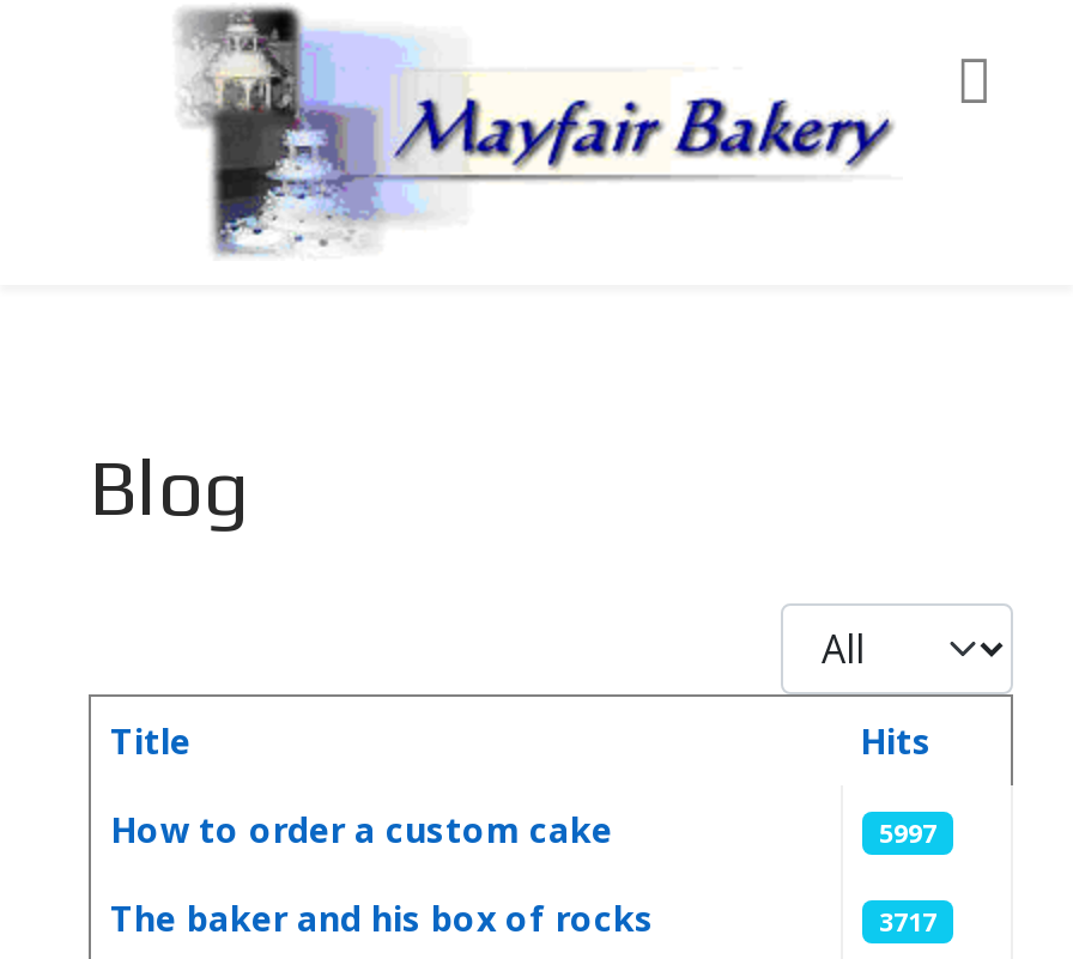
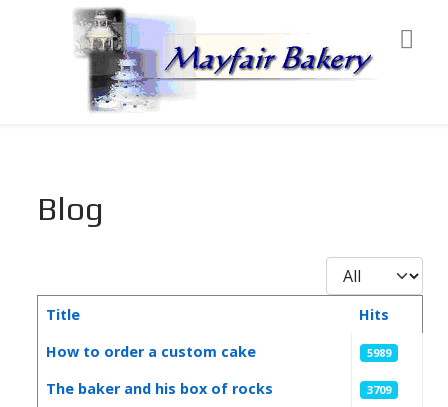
[879,814,936,850] 5997 -> [367,345,391,360] 5989
[879,903,936,939] 3717 -> [367,382,391,397] 3709

